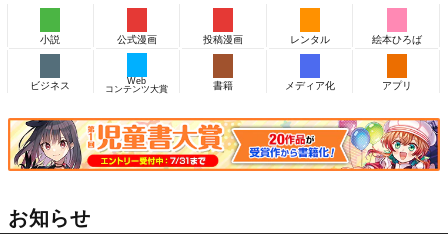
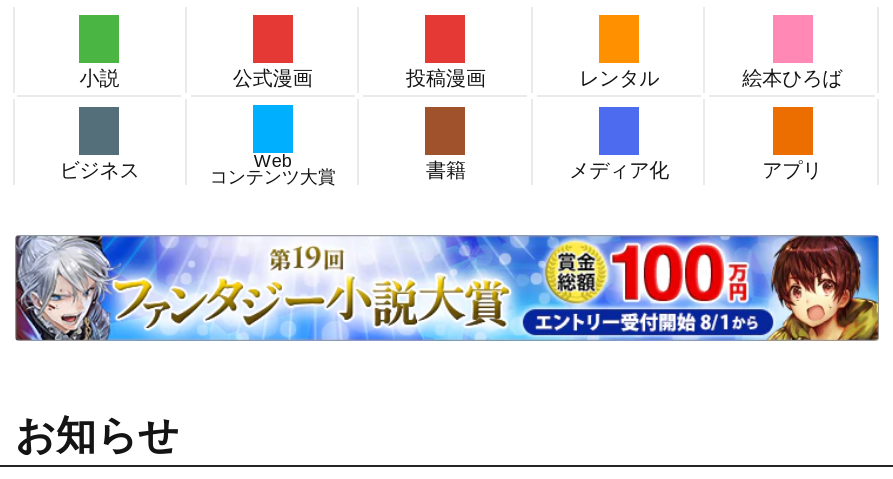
[7,117,441,172] [image] -> [13,233,881,343] [image]

